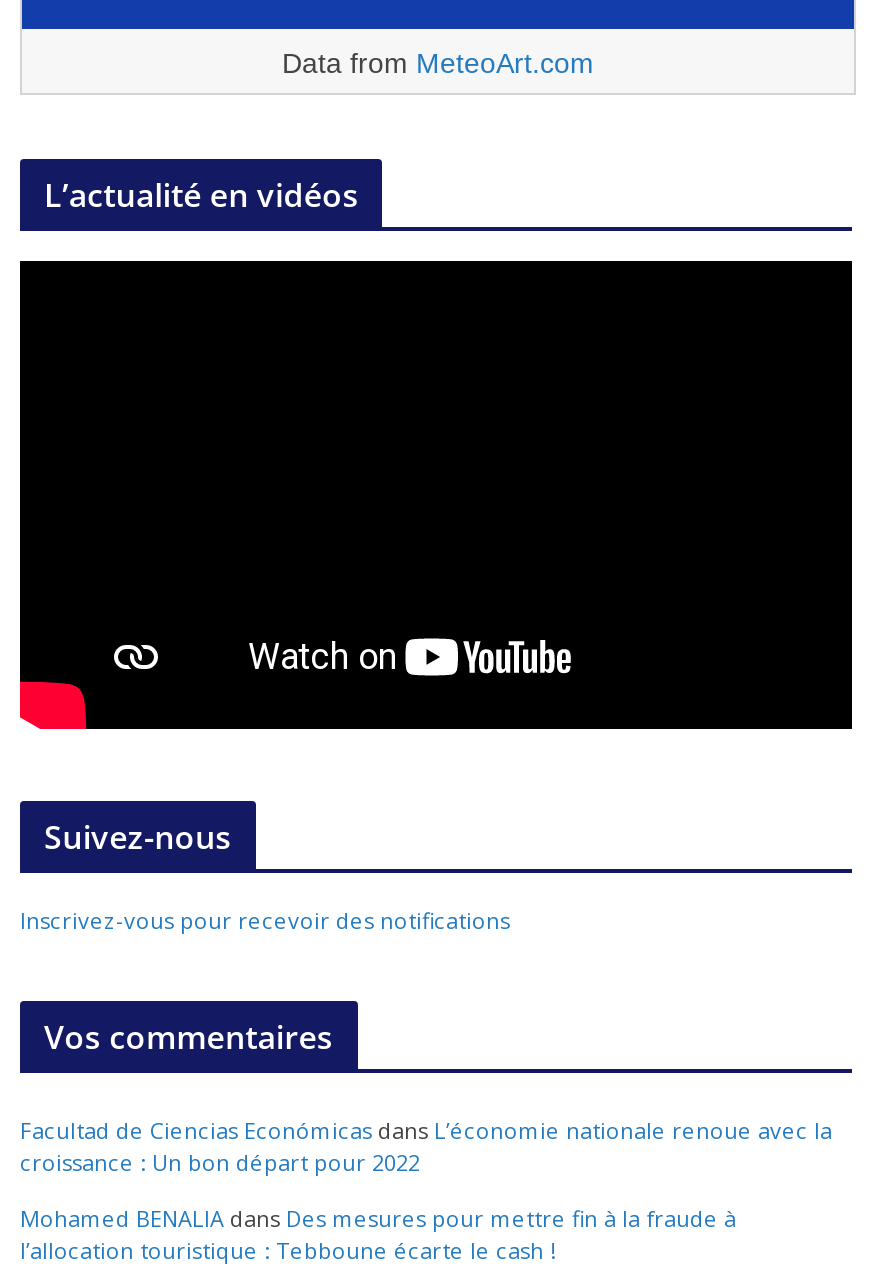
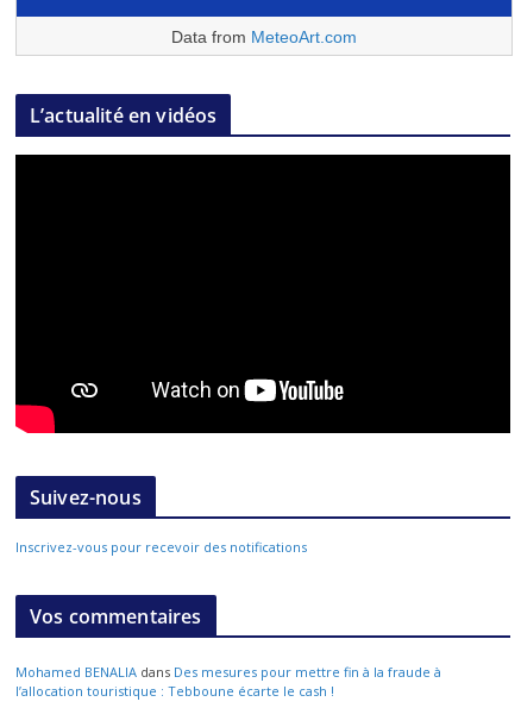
[20,1115,832,1177] Facultad de Ciencias Económicas dans L’économie nationale renoue avec la | croissance : Un bon départ pour 2022 -> none

